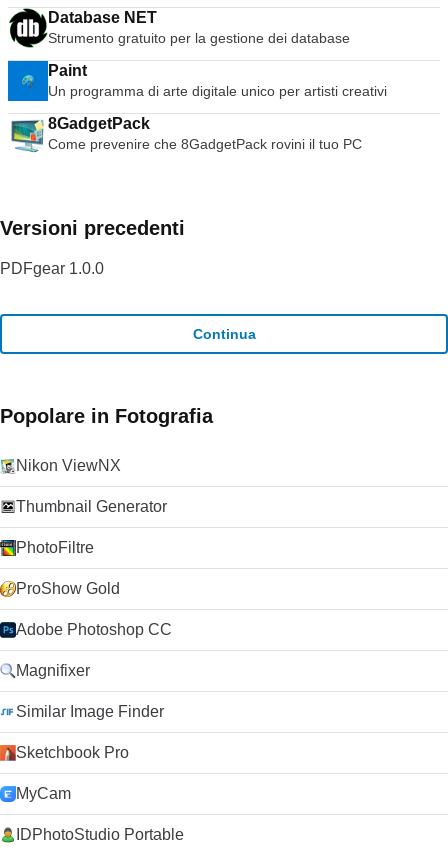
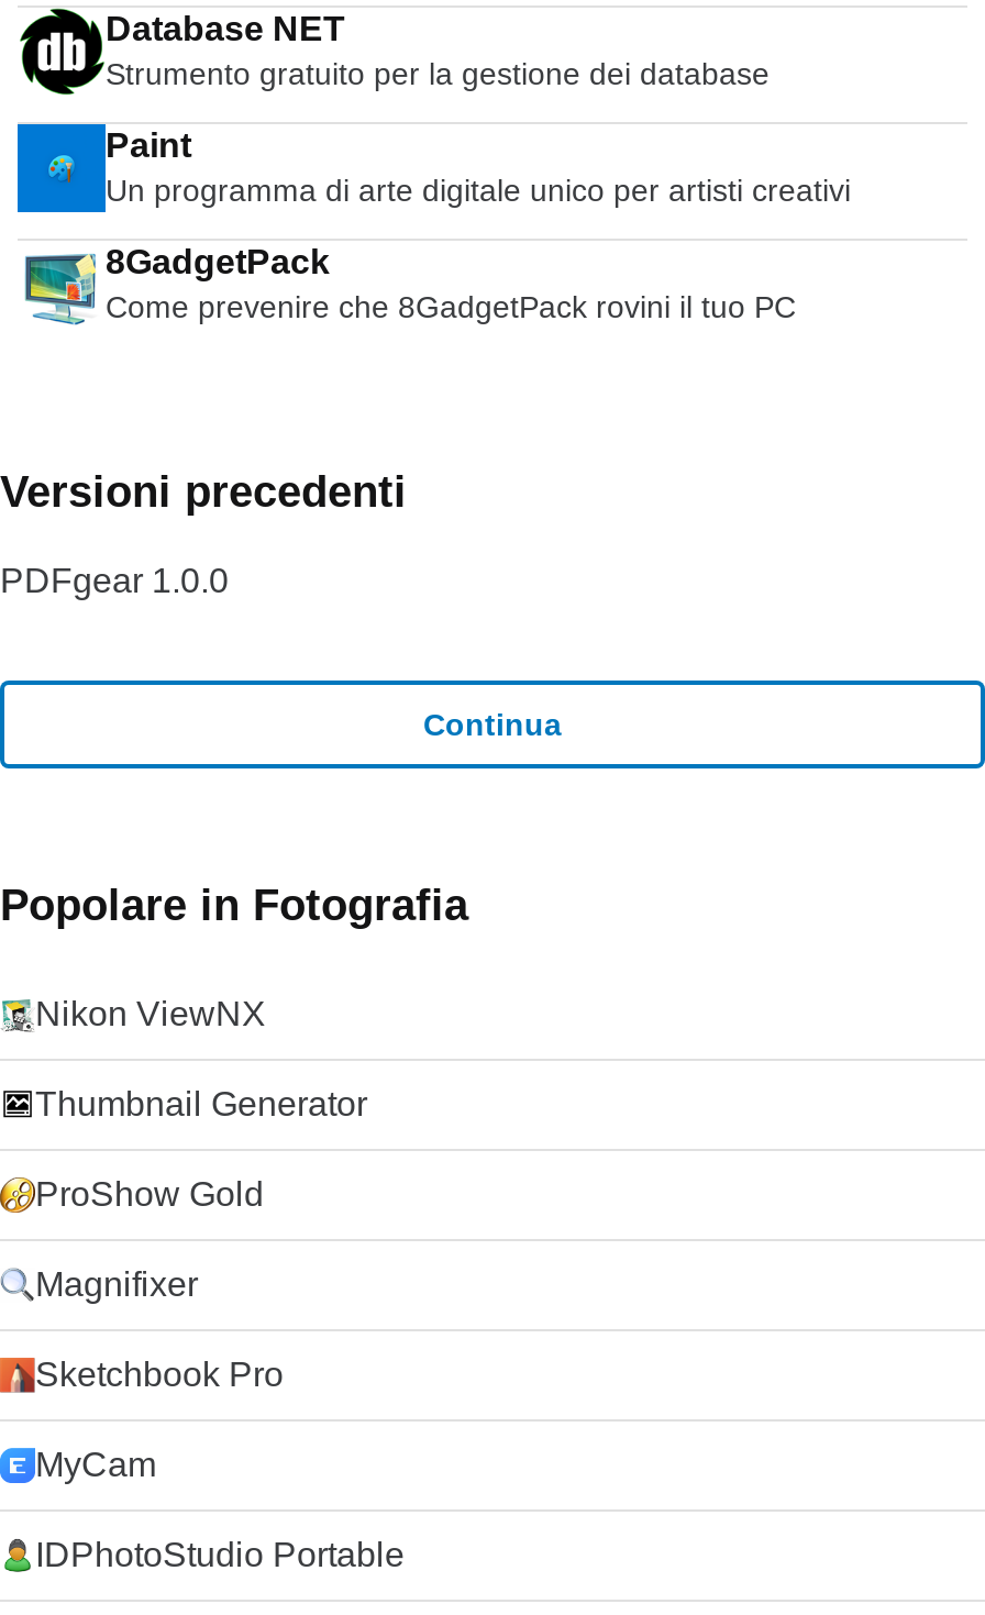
[16,539,94,556] PhotoFiltre -> none
[16,621,172,638] Adobe Photoshop CC -> none
[16,703,164,720] Similar Image Finder -> none

